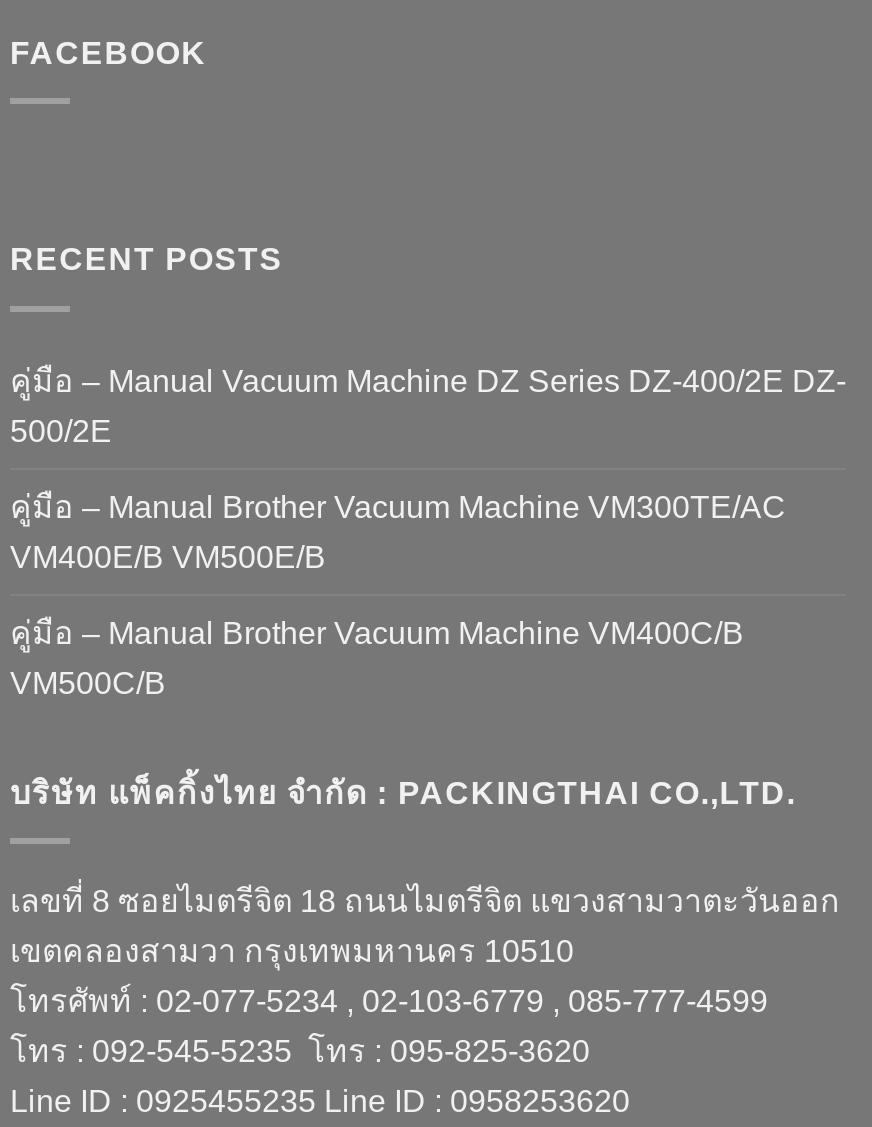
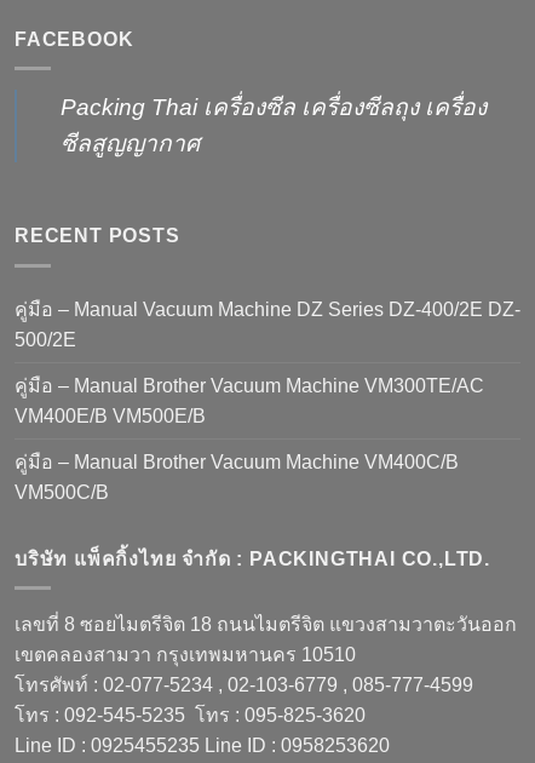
none -> [61,95,487,156] Packing Thai เครื่องซีล เครื่องซีลถุง เครื่อง | ซีลสูญญากาศ

